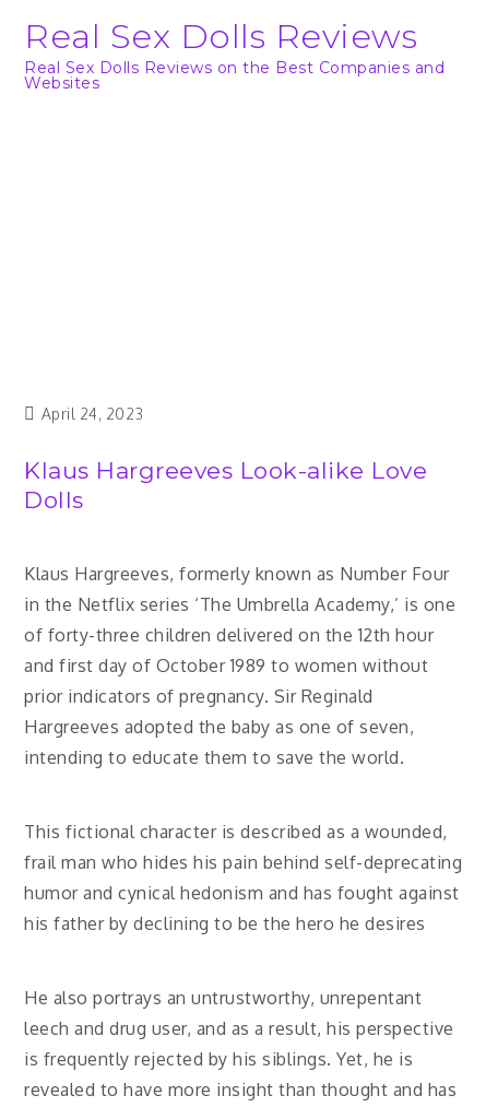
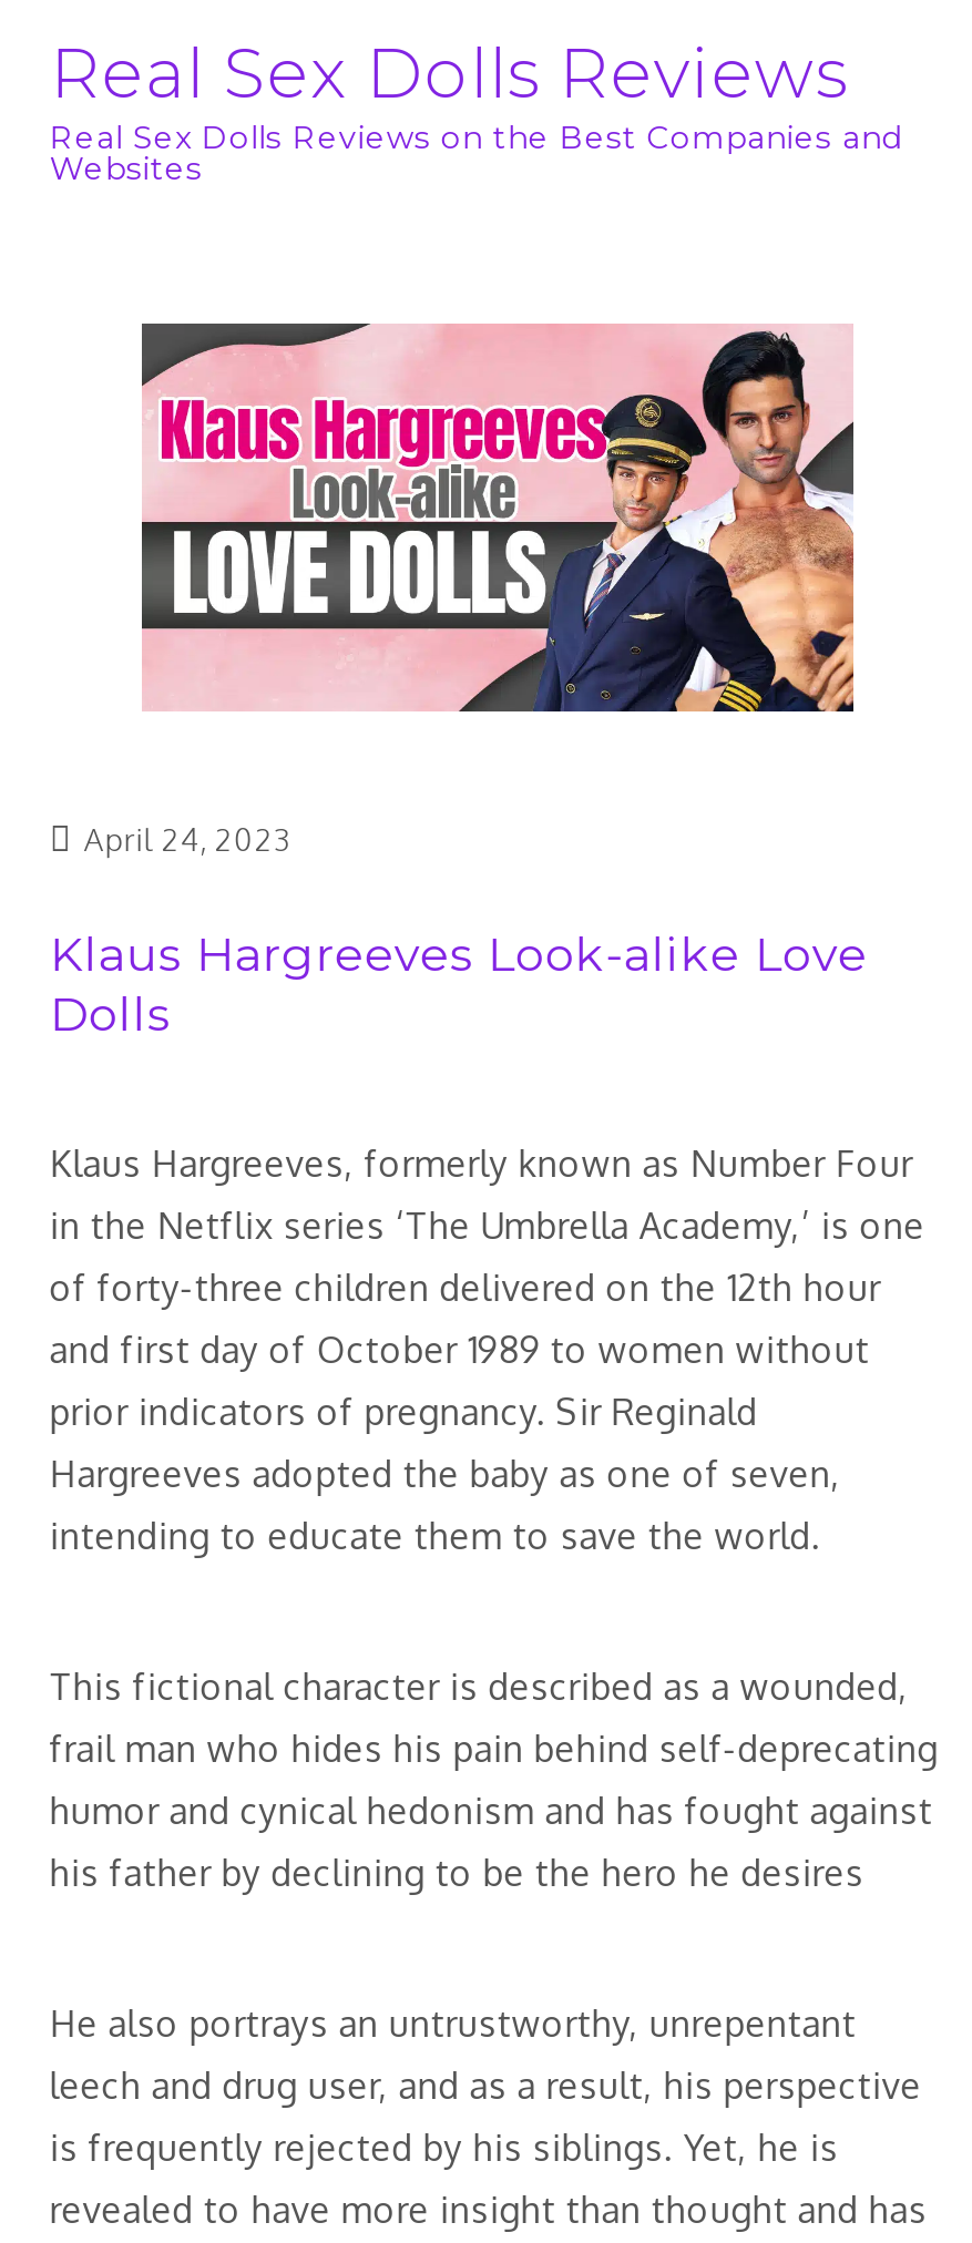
none -> [140,321,856,714] [image]

